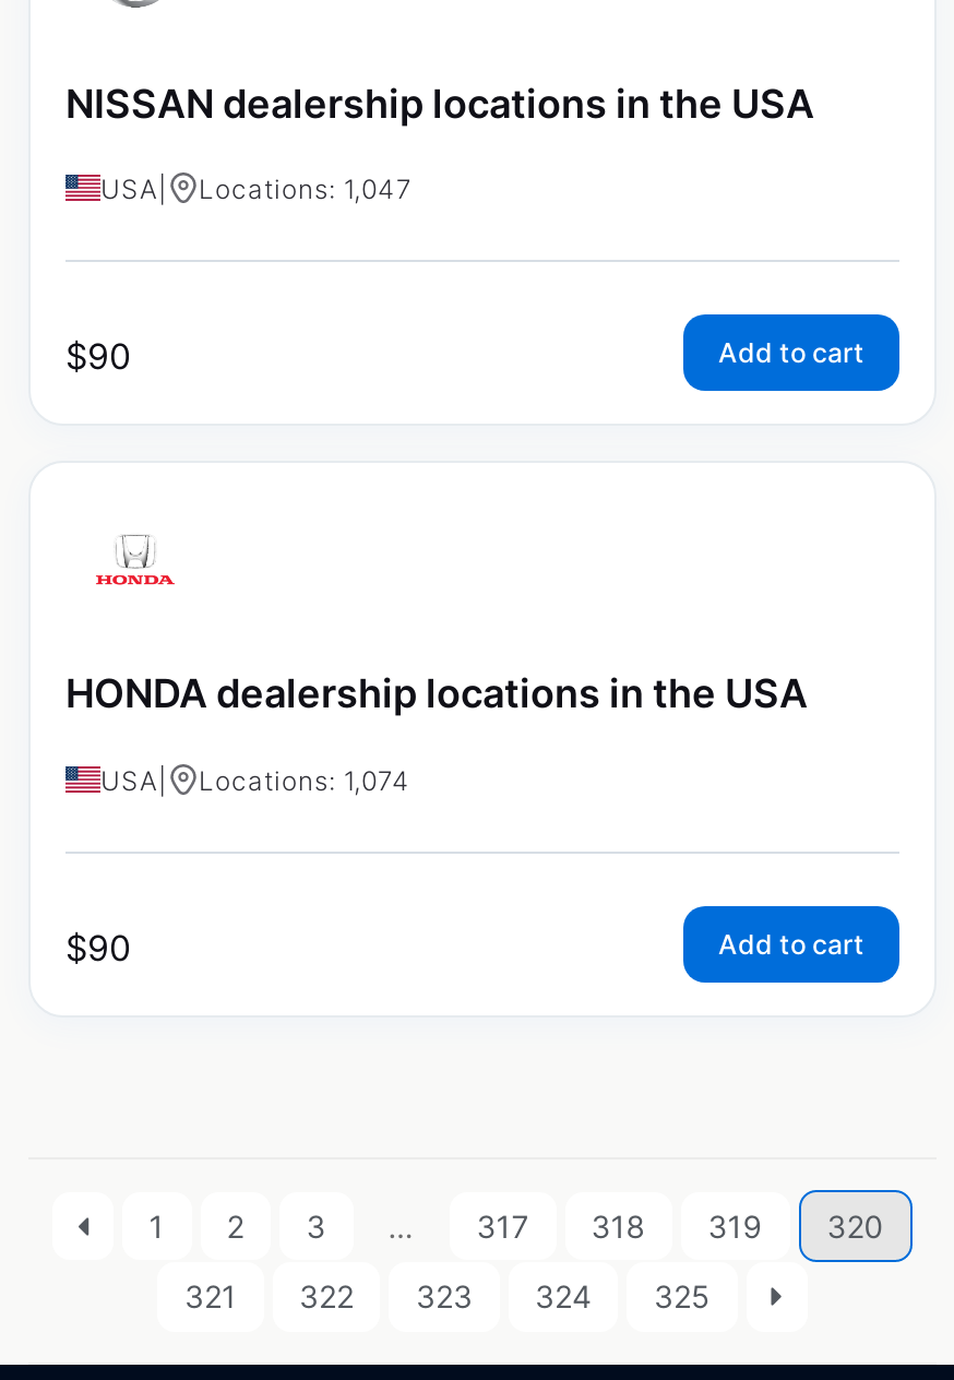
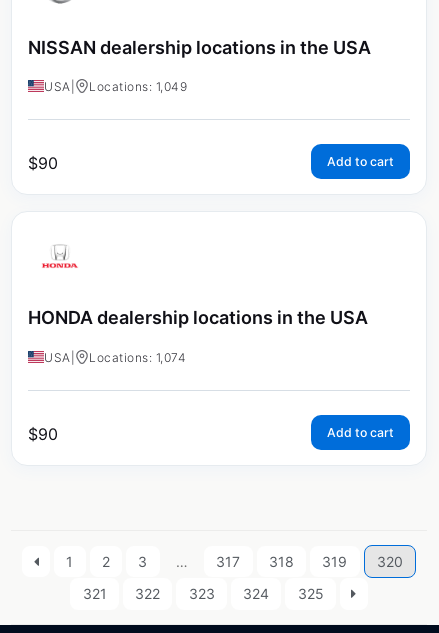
[199,174,413,206] Locations: 1,047 -> [89,79,187,94] Locations: 1,049

